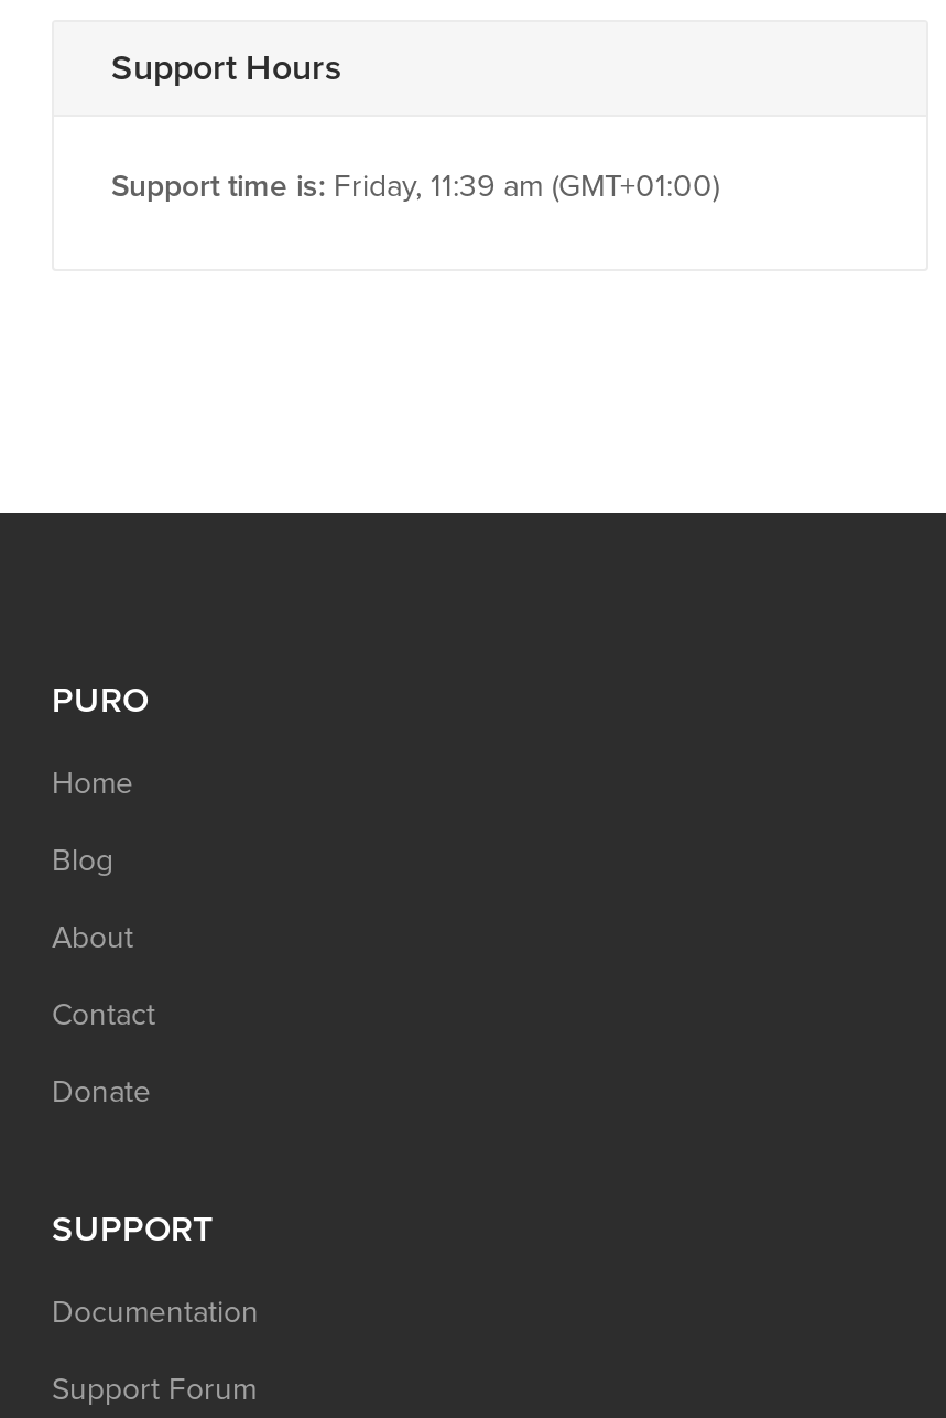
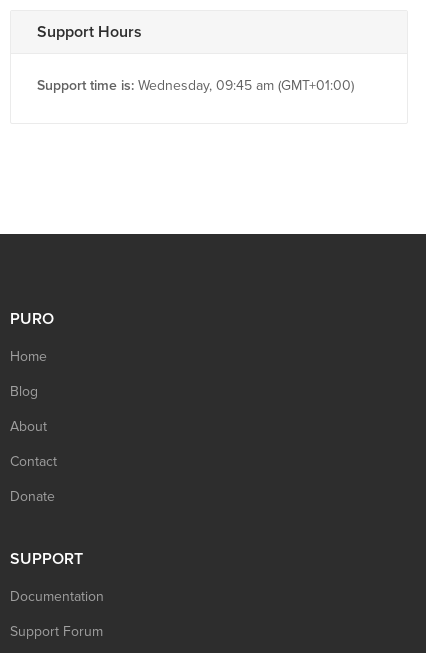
[111,166,719,204] Support time is: Friday, 11:39 am (GMT+01:00) -> [37,76,354,93] Support time is: Wednesday, 09:45 am (GMT+01:00)

